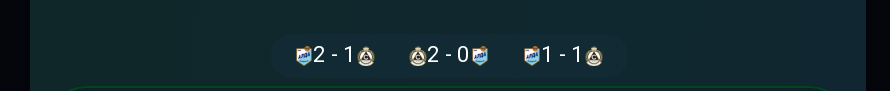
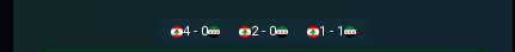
[313,42,355,68] 2 - 1 -> [182,23,207,39] 4 - 0

